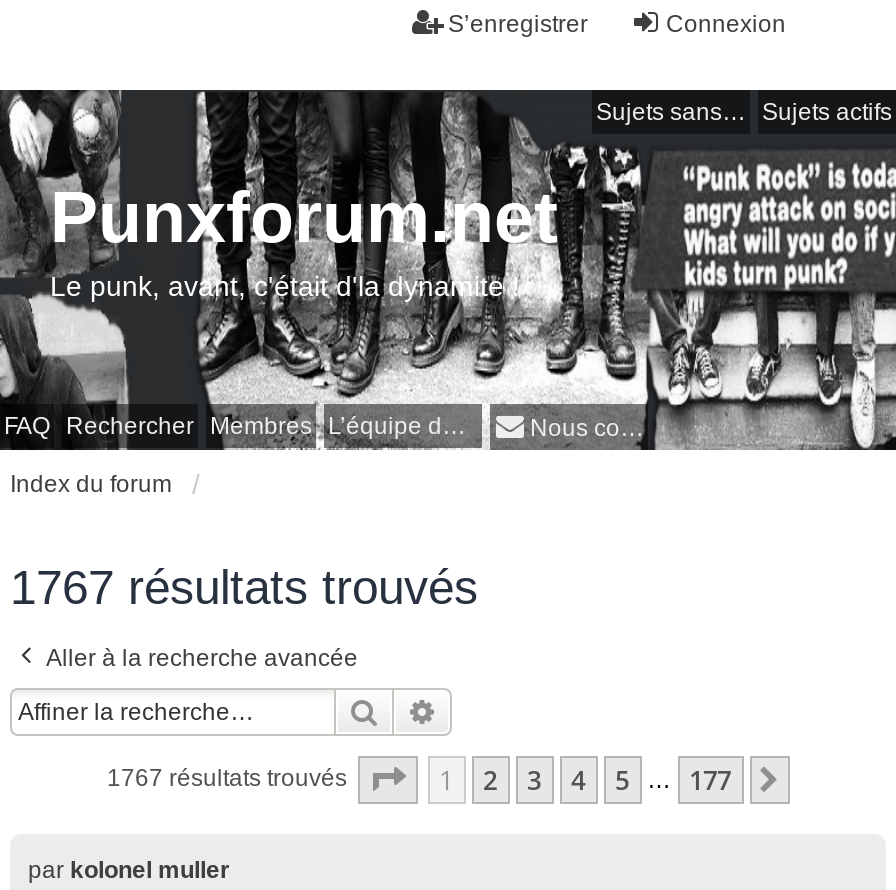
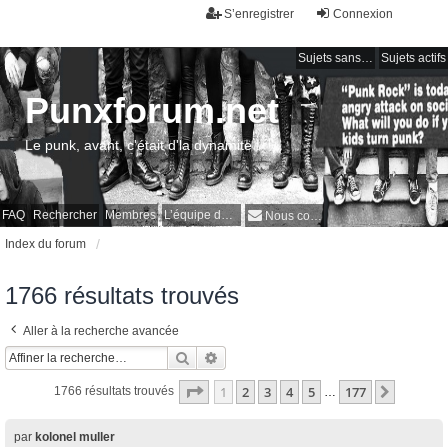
[10,560,478,614] 1767 résultats trouvés -> [5,282,239,309] 1766 résultats trouvés
[107,764,353,792] 1767 résultats trouvés -> [53,384,176,398] 1766 résultats trouvés

